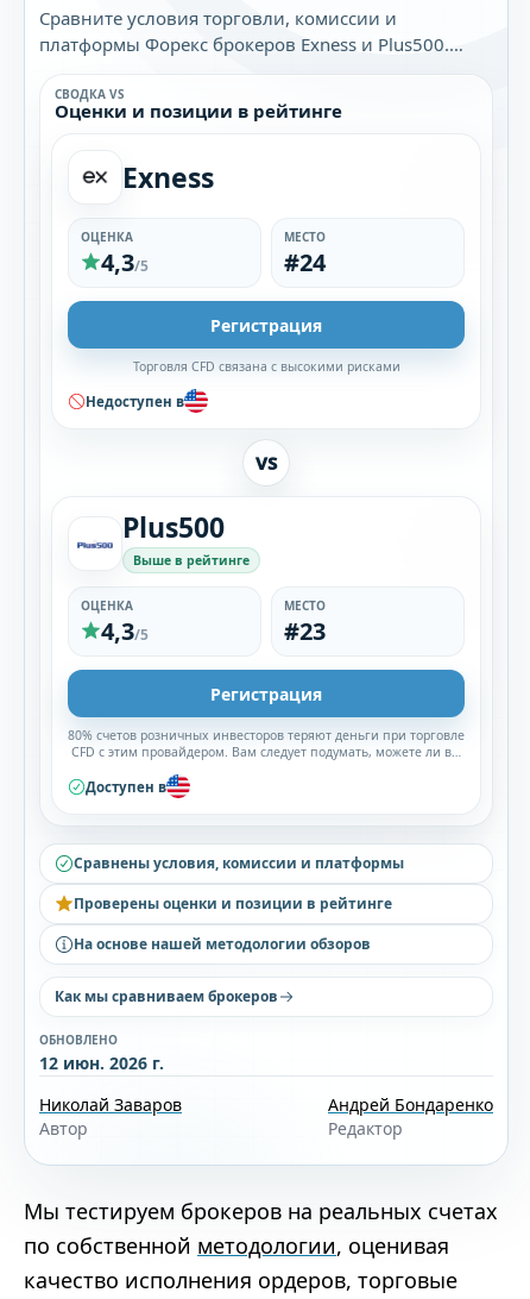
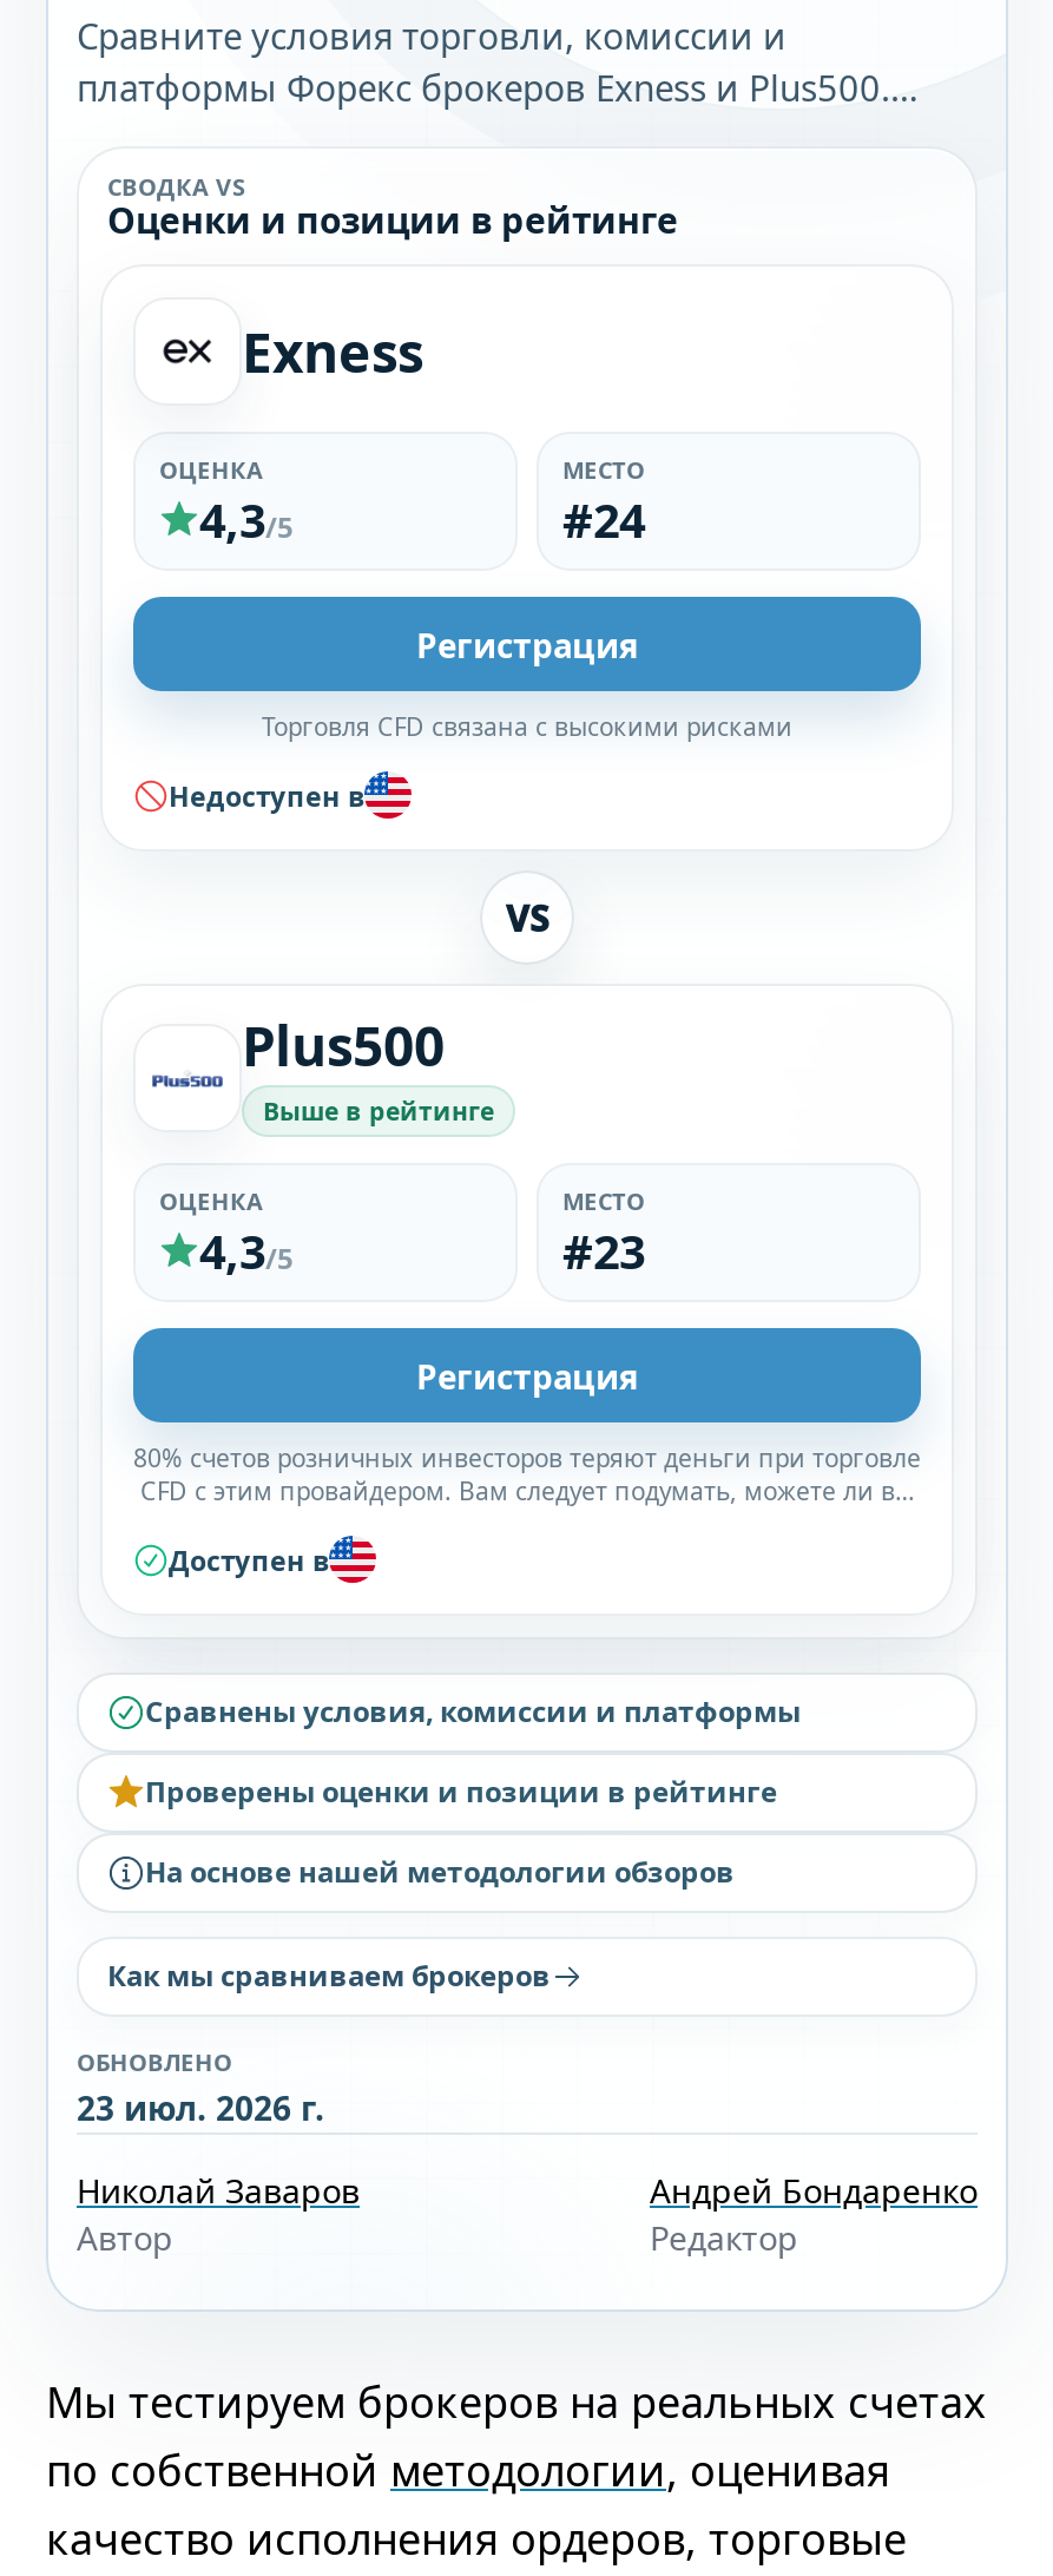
[39,1052,164,1074] 12 июн. 2026 г. -> [77,2085,324,2130] 23 июл. 2026 г.

